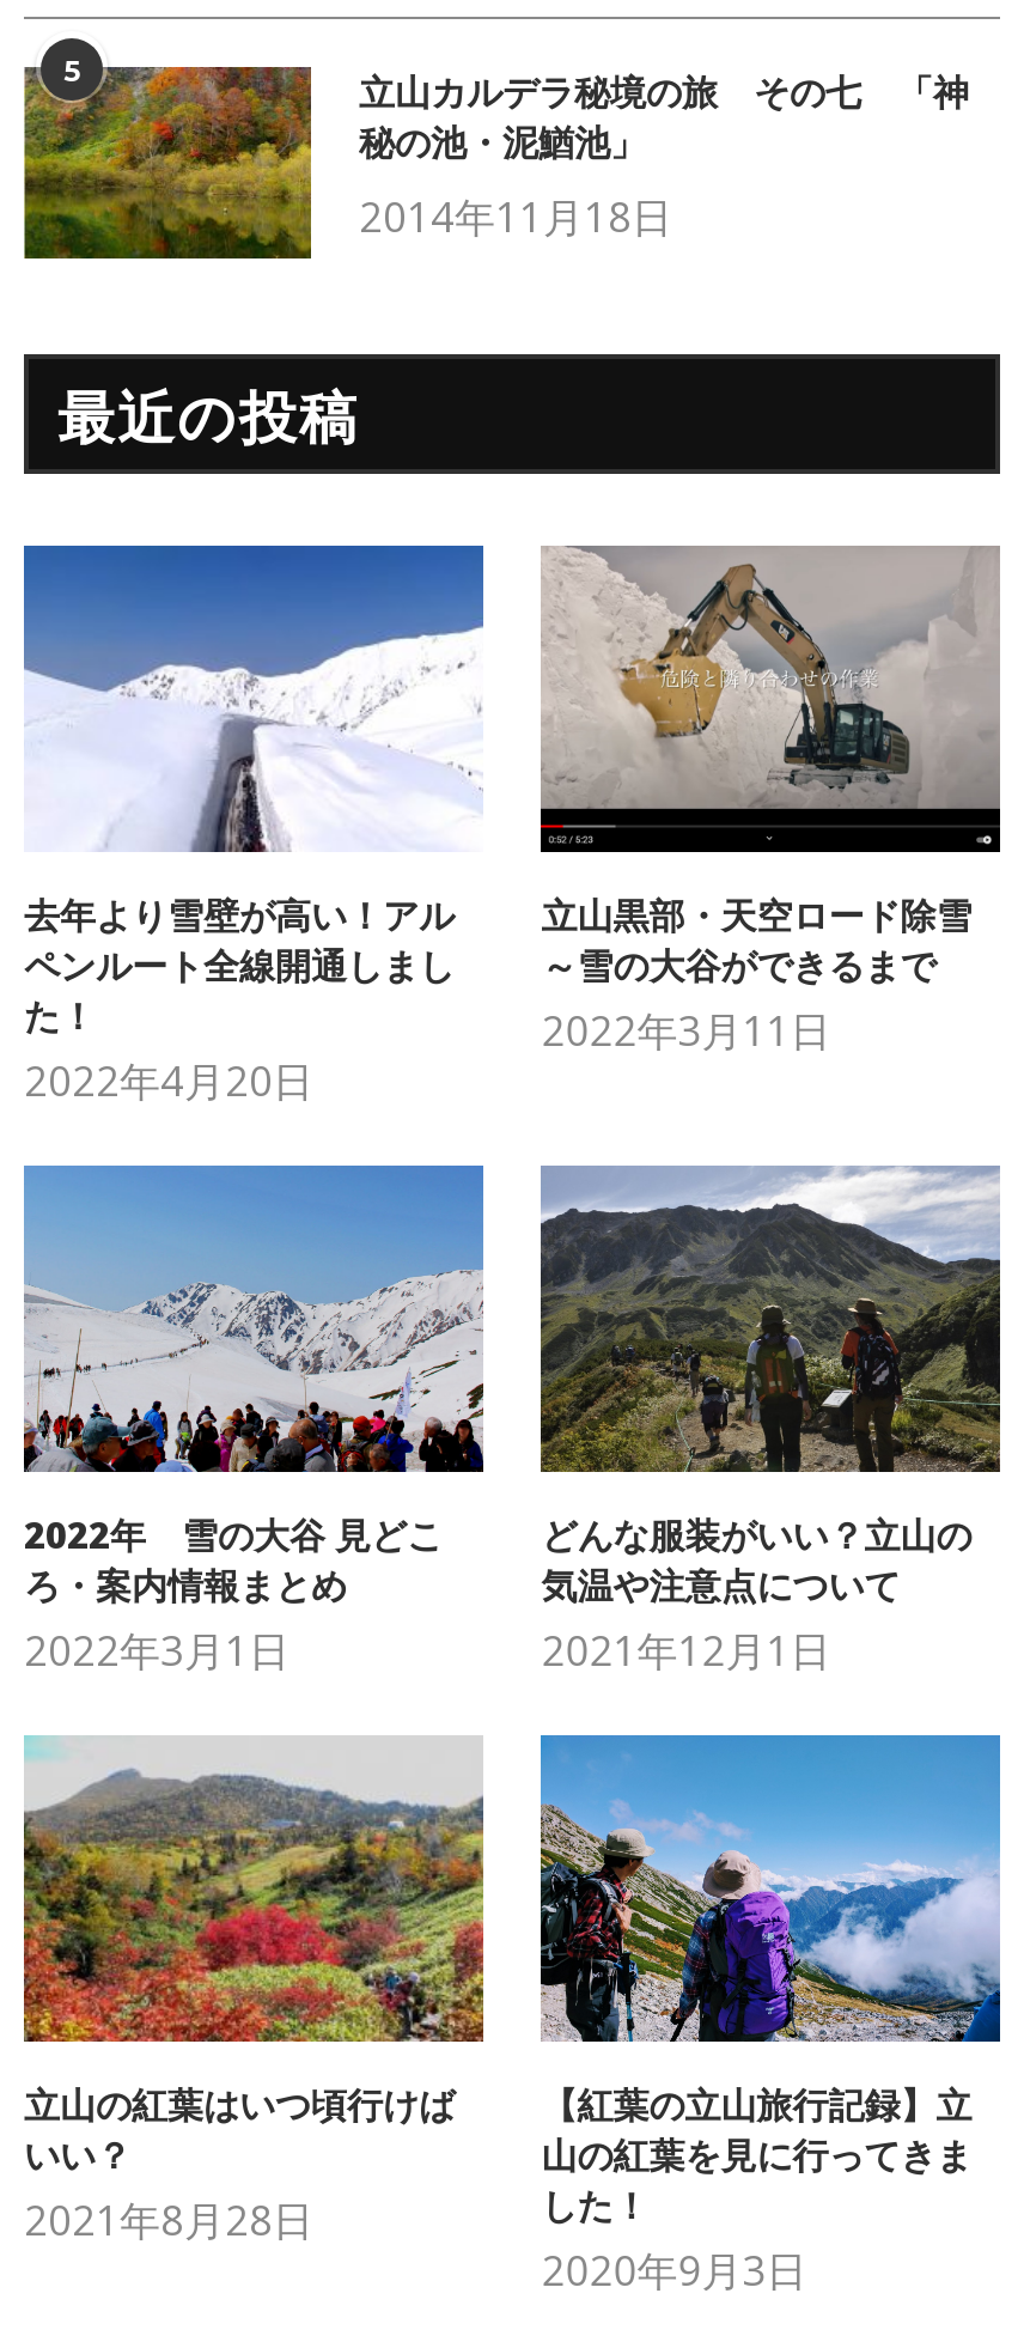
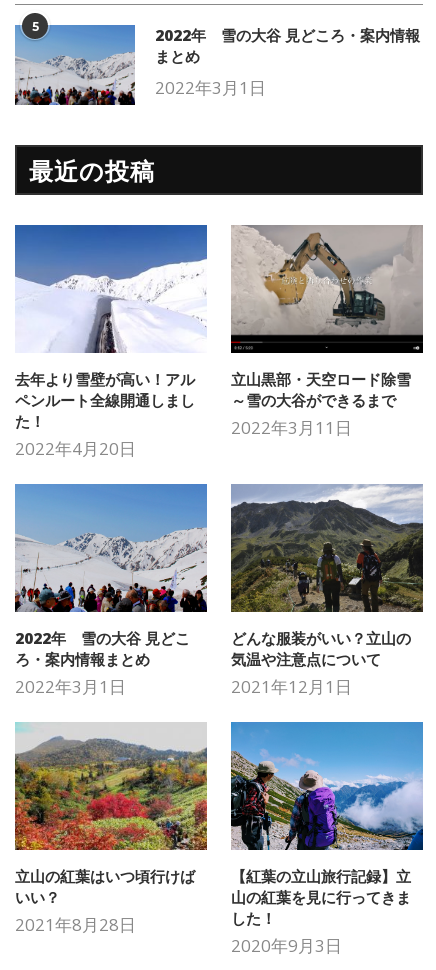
[22,65,969,261] [image] | 立山カルデラ秘境の旅 その七 「神 | 秘の池・泥鰌池」 | 2014年11月18日 -> [14,24,420,106] [image] | 2022年 雪の大谷 見どころ・案内情報 | まとめ | 2022年3月1日

